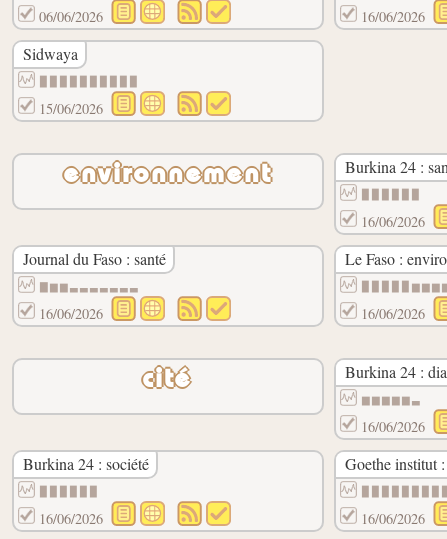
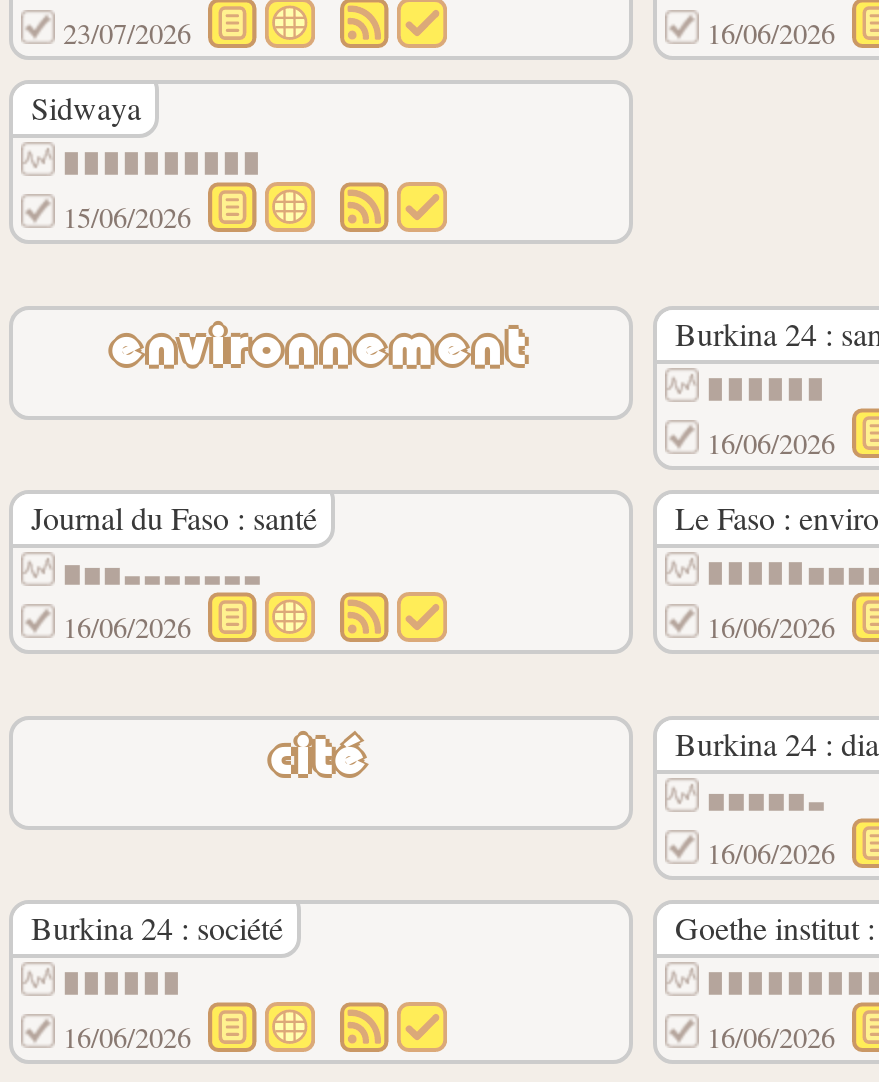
[39,7,103,26] 06/06/2026 -> [63,14,191,52] 23/07/2026

